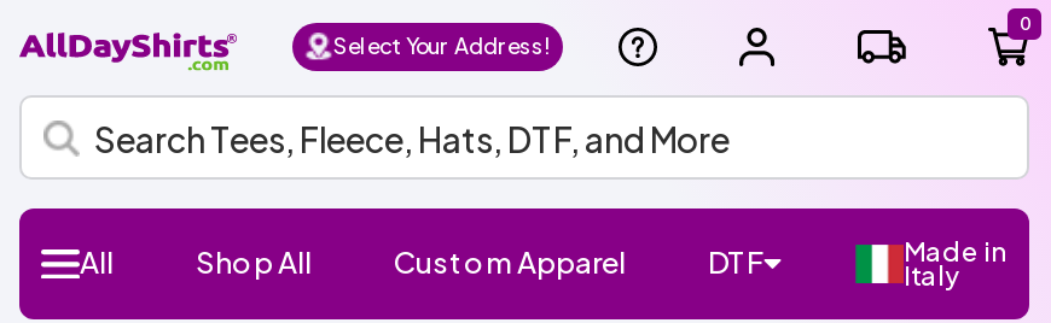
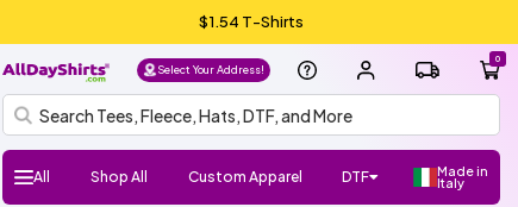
none -> [199,12,304,31] $1.54 T-Shirts

